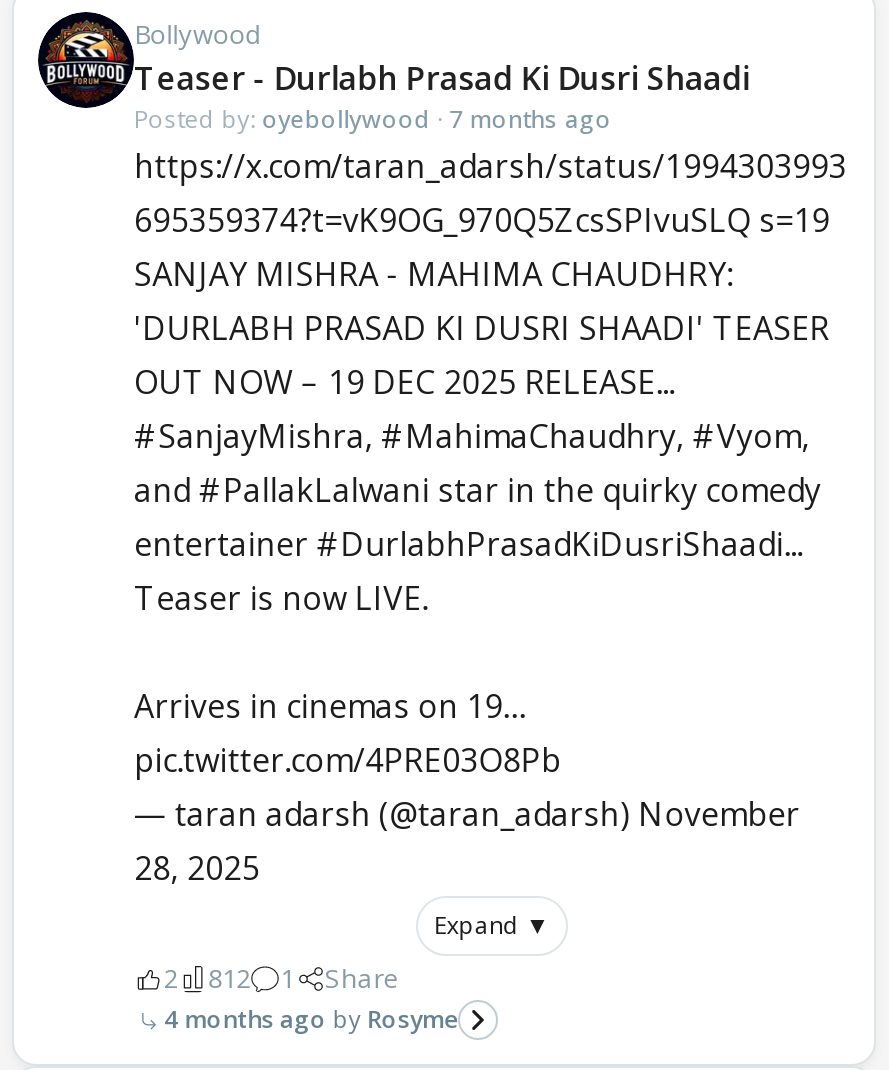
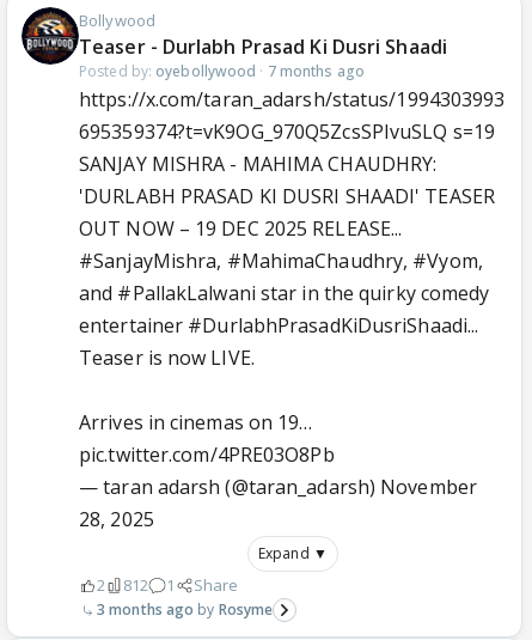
[164,1002,458,1036] 4 months ago Rosyme -> [97,599,273,620] 3 months ago Rosyme

